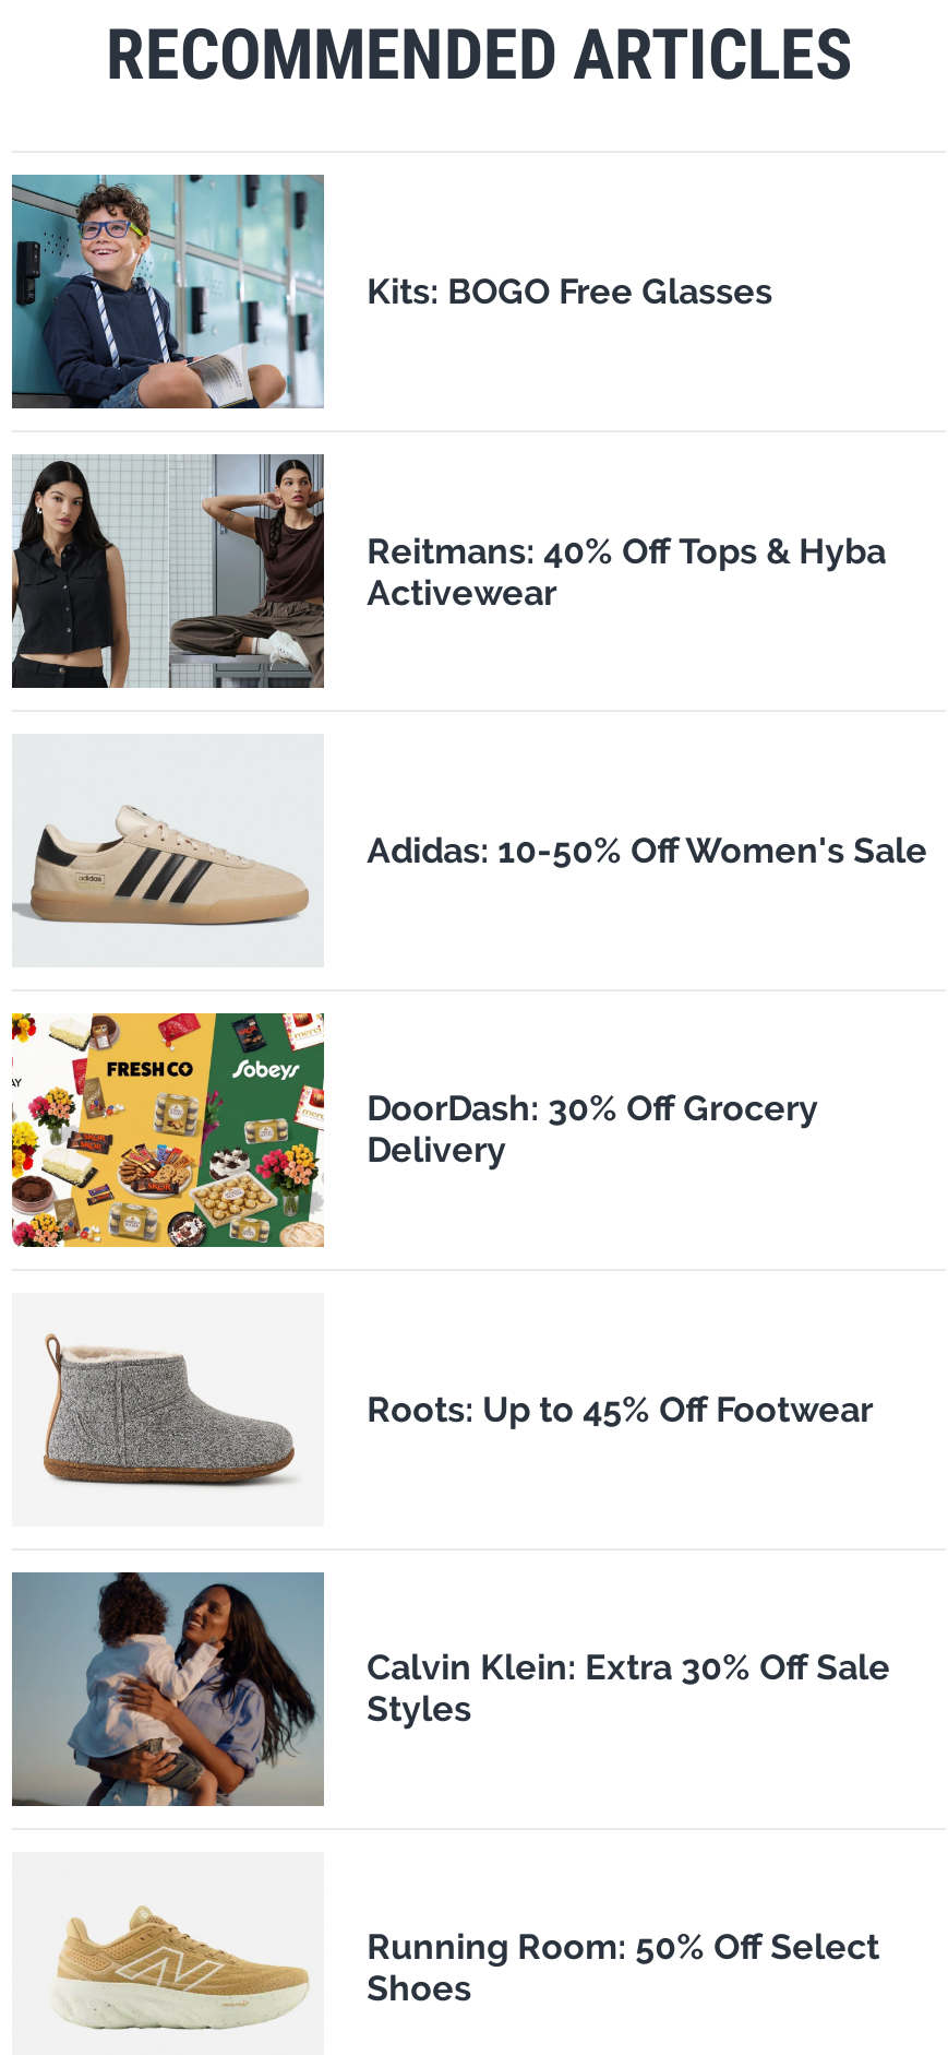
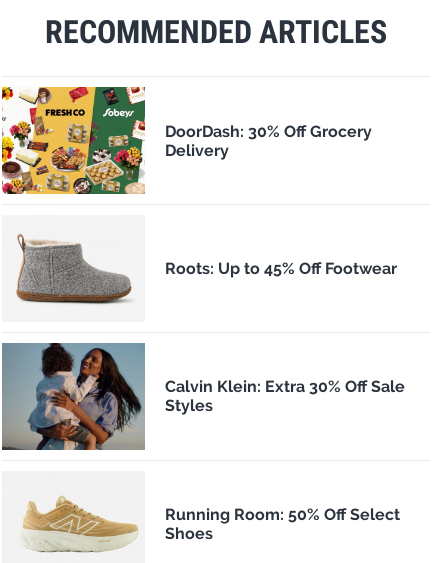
[10,173,773,411] [image] | Kits: BOGO Free Glasses -> none
[10,452,886,690] [image] | Reitmans: 40% Off Tops & Hyba | Activewear -> none
[14,801,928,928] [image] | Adidas: 10-50% Off Women's Sale -> none

